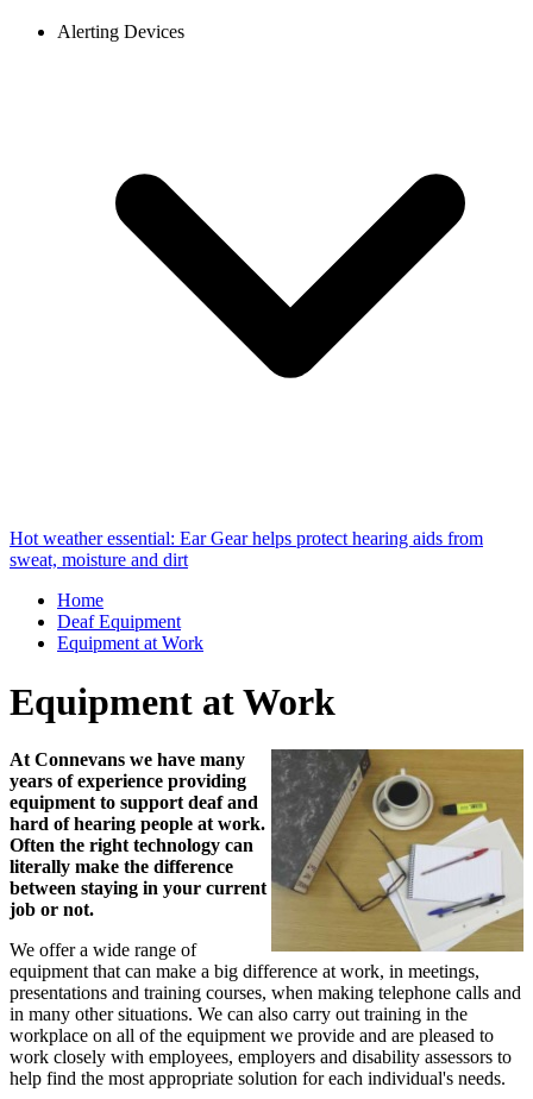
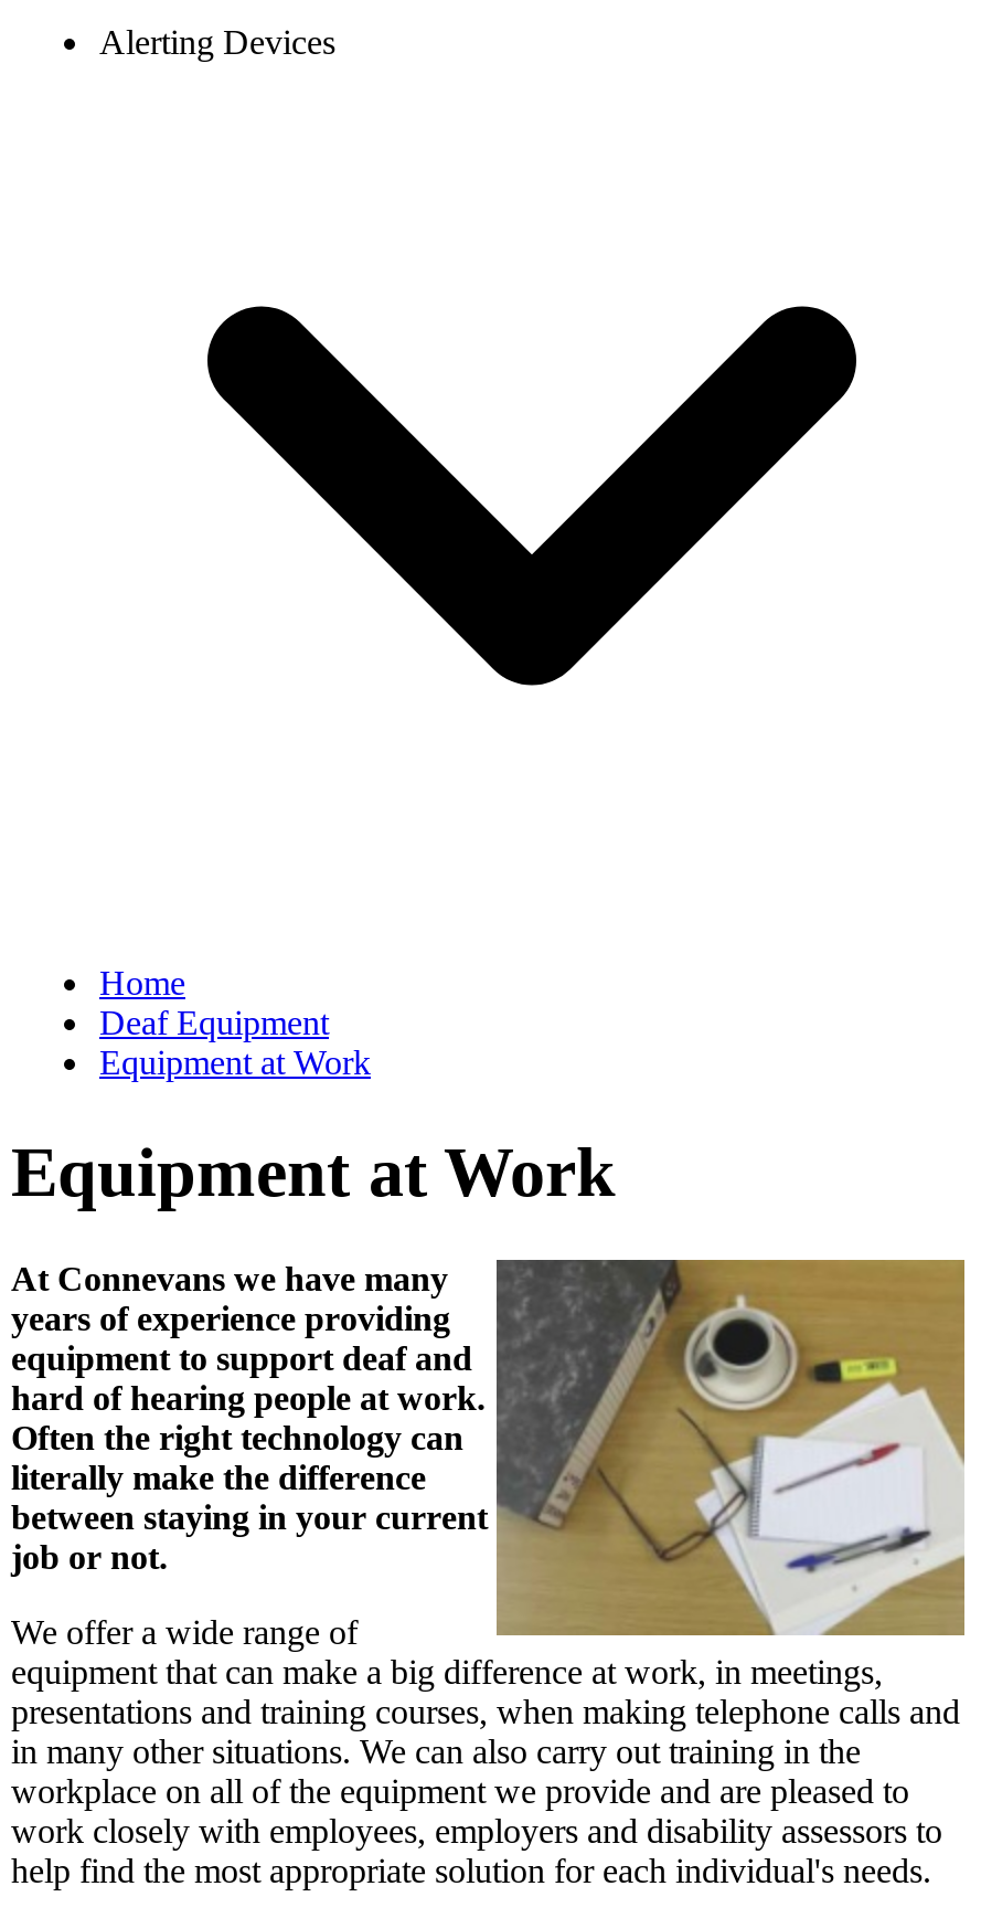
[10,529,483,570] Hot weather essential: Ear Gear helps protect hearing aids from | sweat, moisture and dirt -> none

